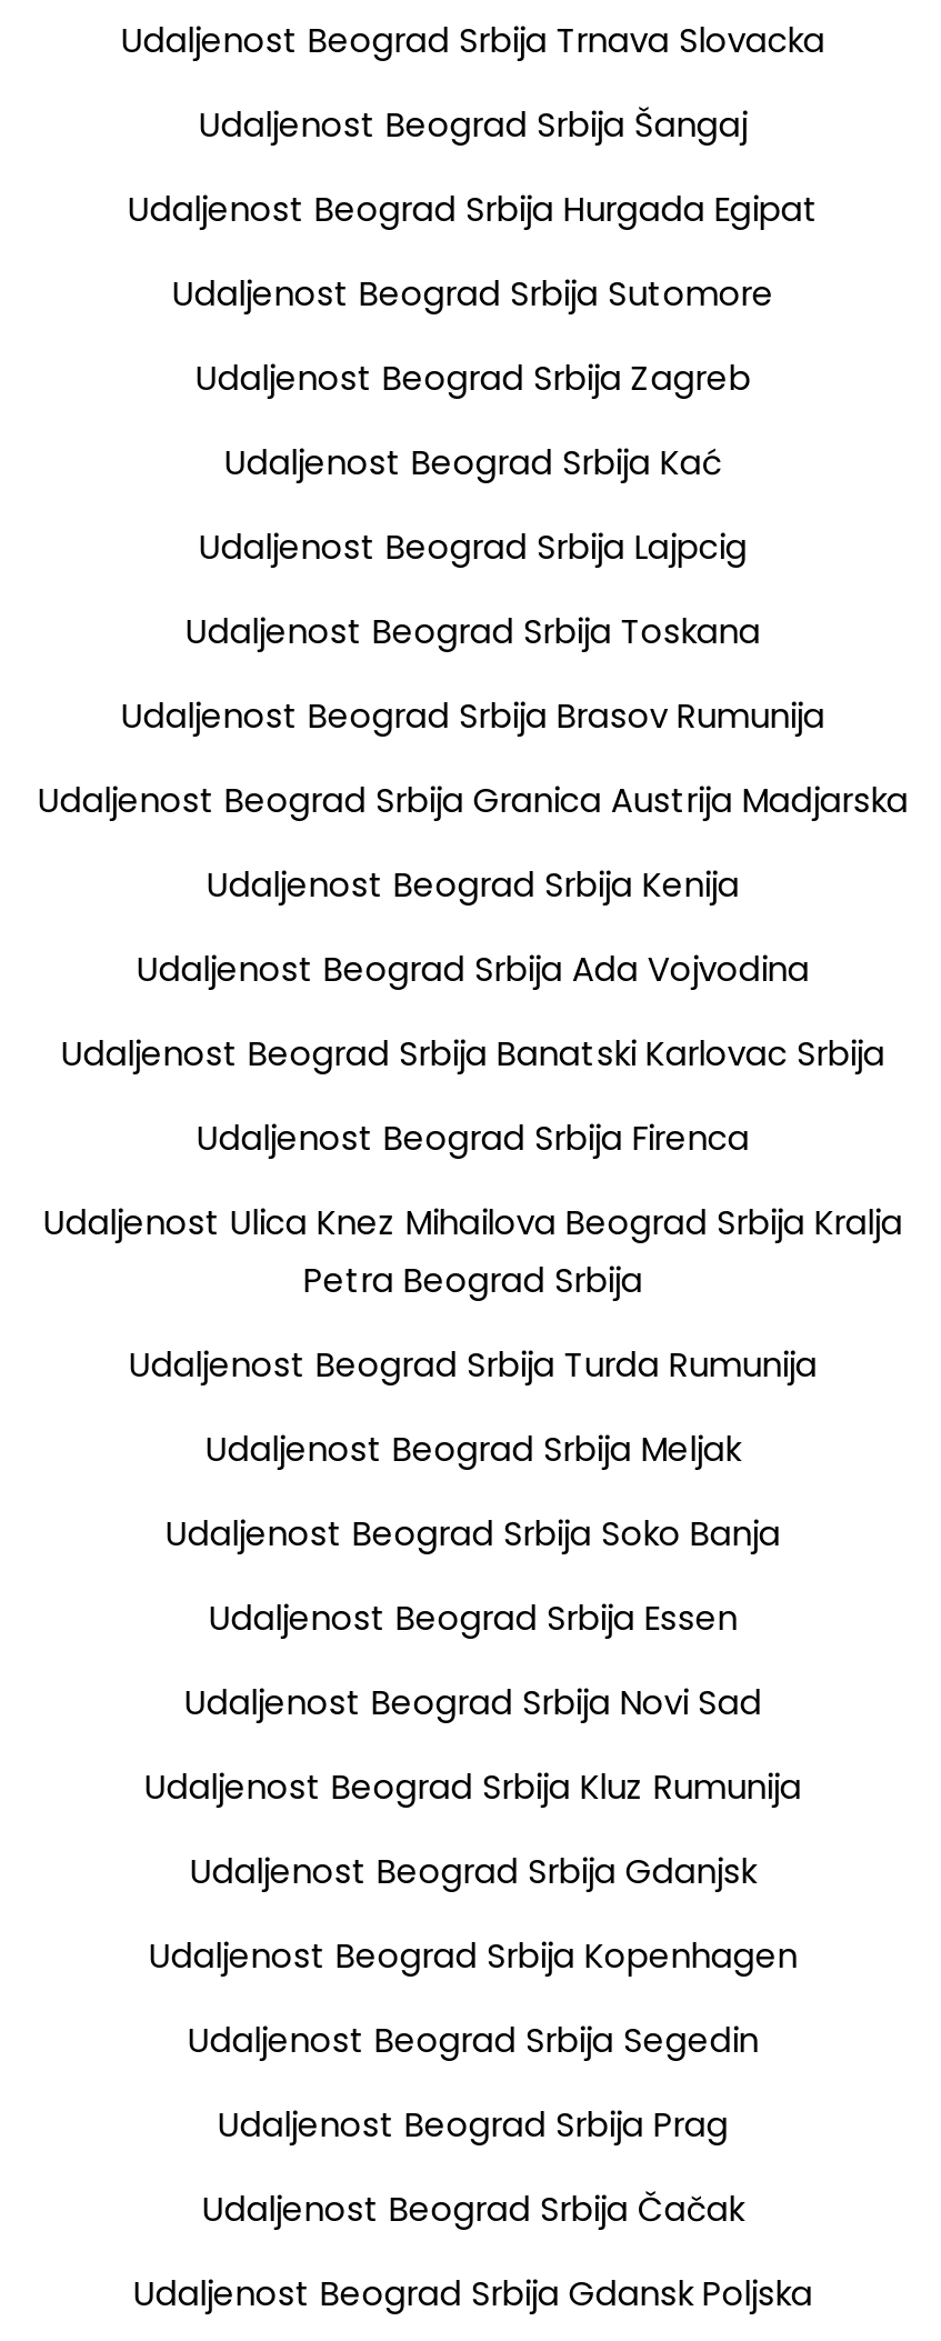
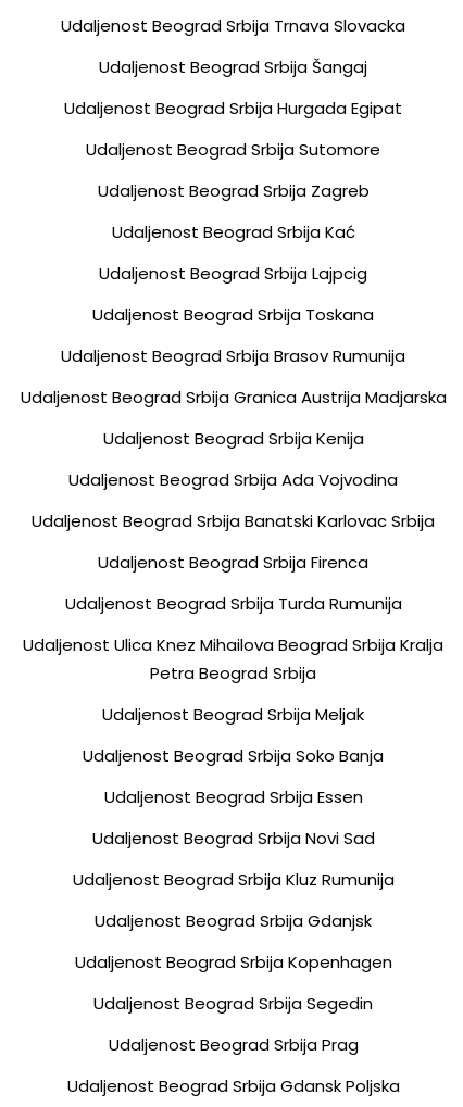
moved [43,1199,903,1303] -> [23,633,444,684]: Udaljenost Ulica Knez Mihailova Beograd Srbija Kralja | Petra Beograd Srbija
moved [129,1341,817,1388] -> [65,592,402,615]: Udaljenost Beograd Srbija Turda Rumunija
[202,2185,744,2232] Udaljenost Beograd Srbija Čačak -> none

